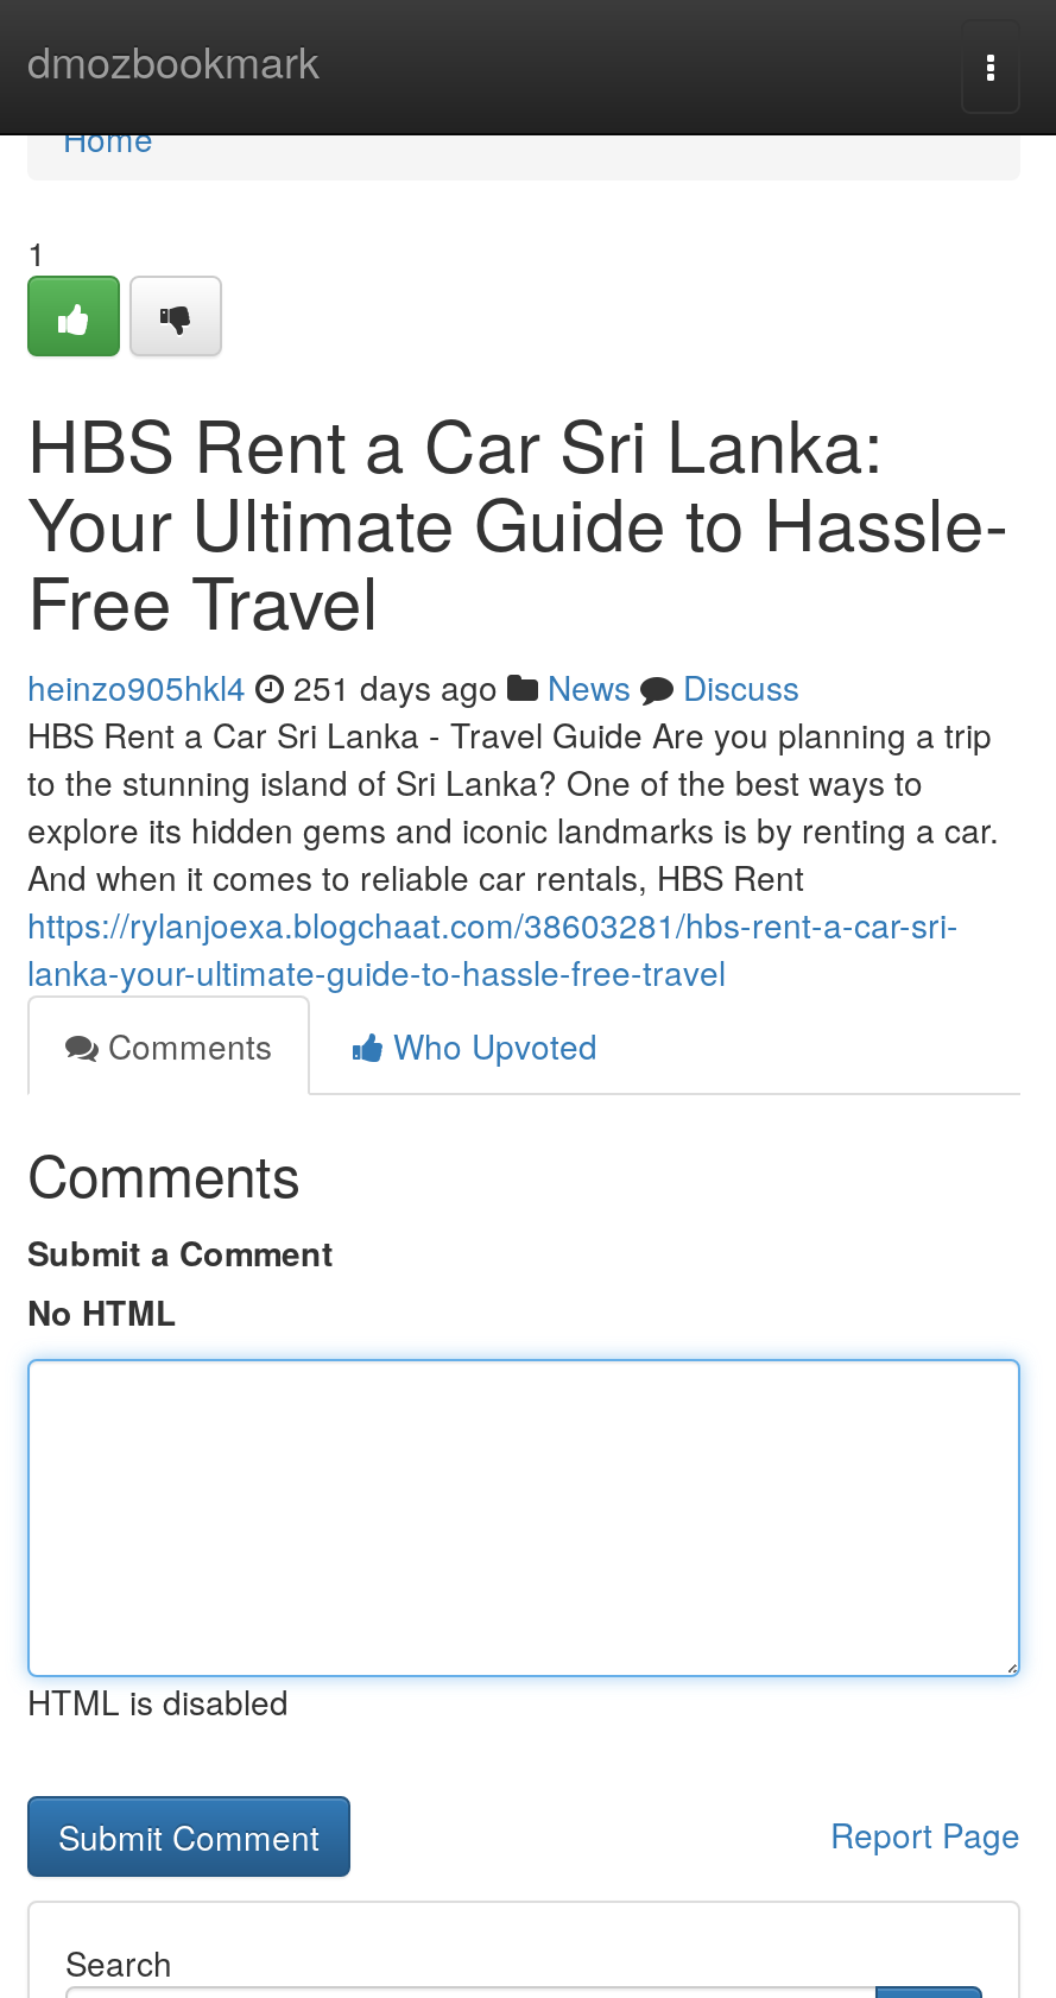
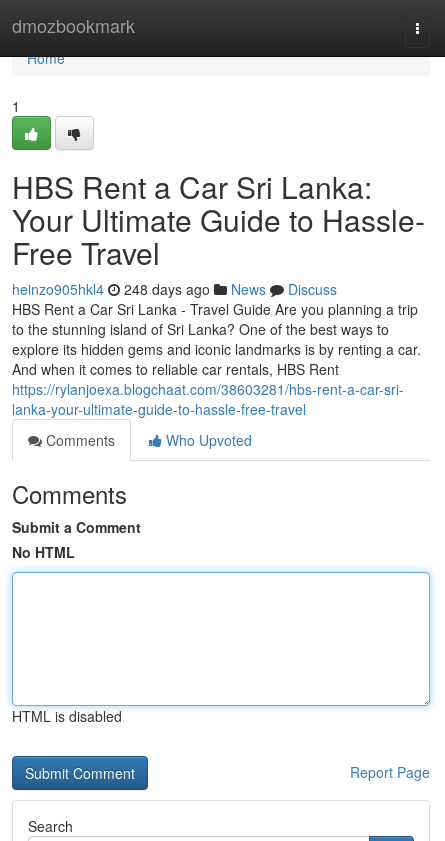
[27,663,799,710] heinzo905hkl4 251 days ago News Discuss -> [12,279,337,299] heinzo905hkl4 248 days ago News Discuss

